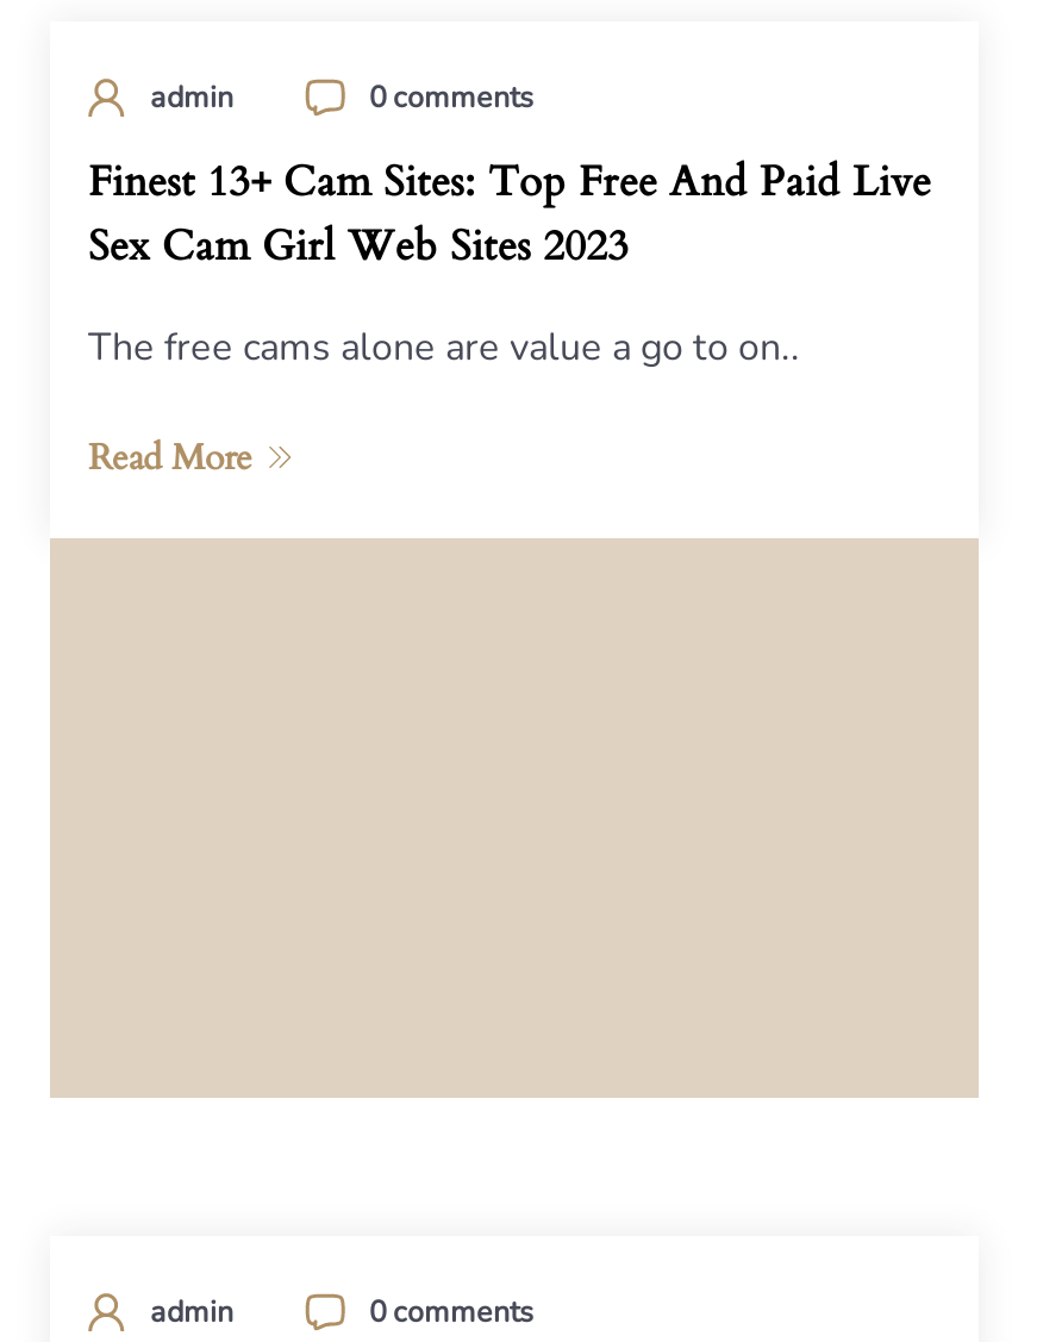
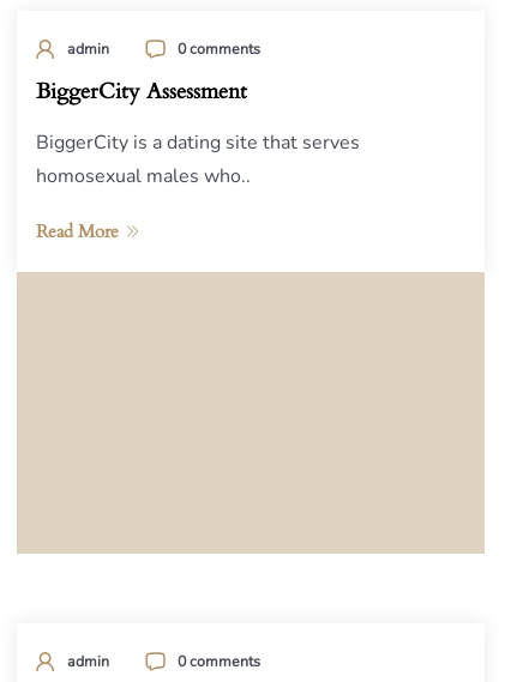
[88,155,931,274] Finest 13+ Cam Sites: Top Free And Paid Live | Sex Cam Girl Web Sites 2023 -> [36,78,247,105] BiggerCity Assessment
[88,322,800,374] The free cams alone are value a go to on.. -> [36,129,360,189] BiggerCity is a dating site that serves | homosexual males who..

